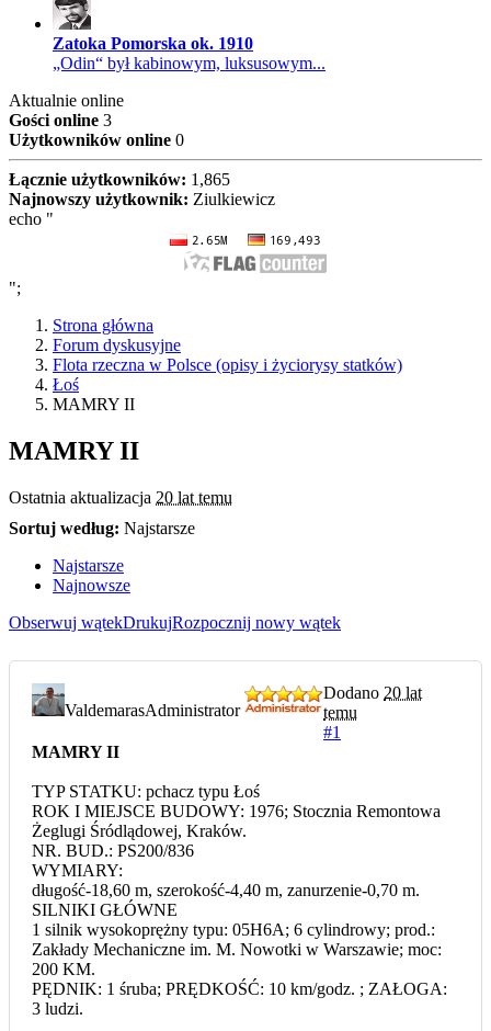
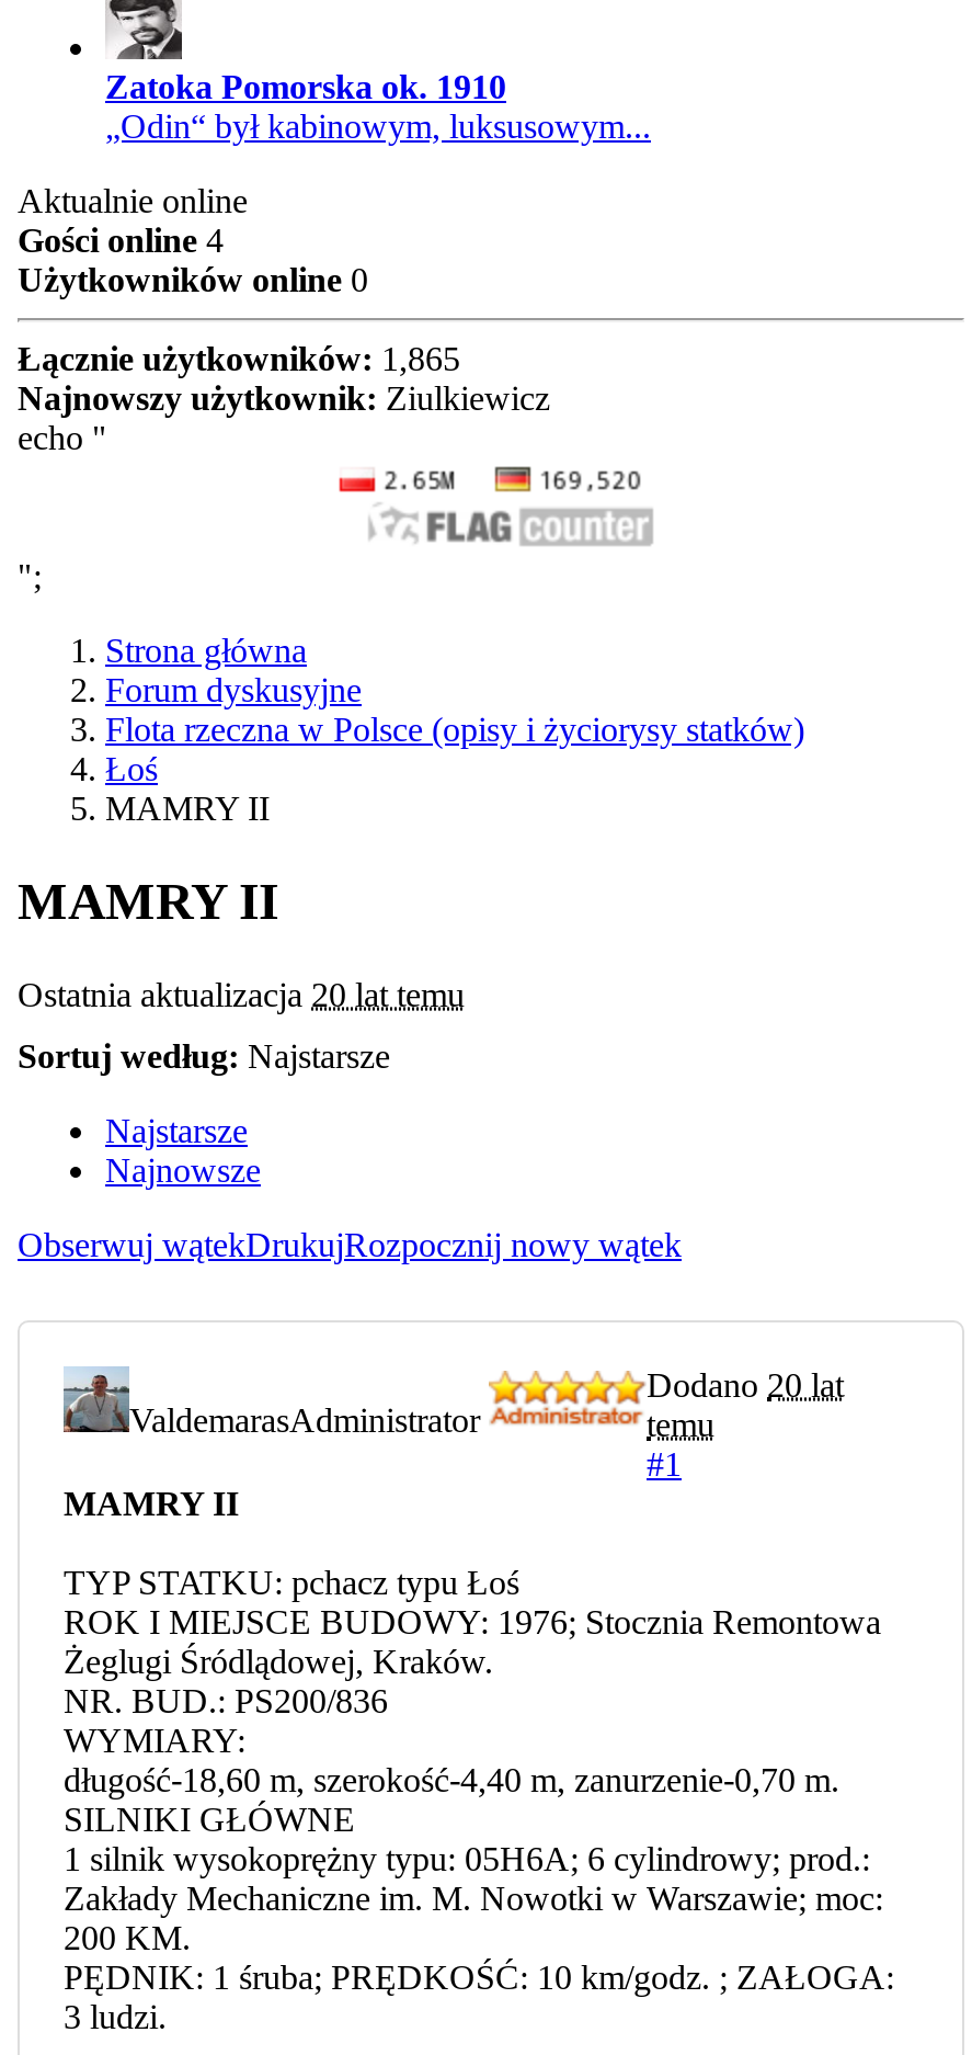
[9,111,112,130] Gości online 3 -> [18,222,224,259] Gości online 4

